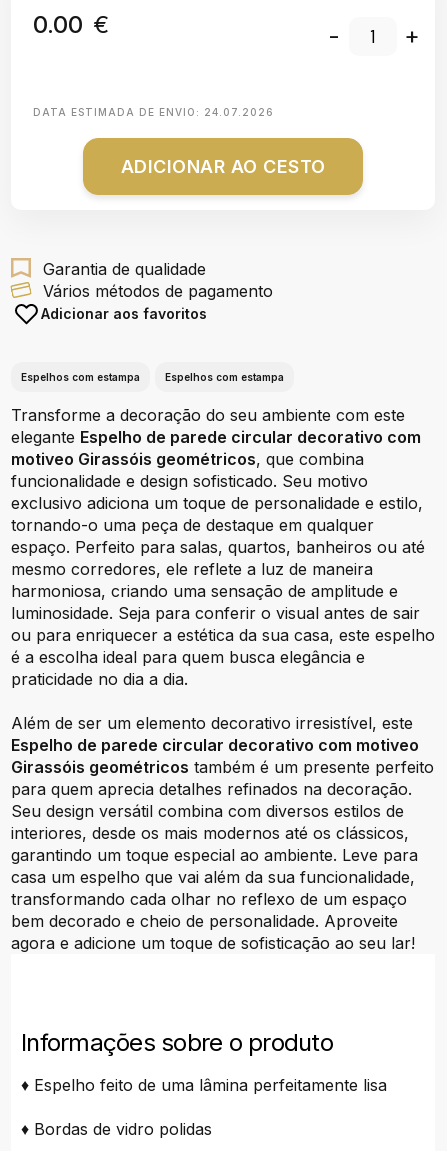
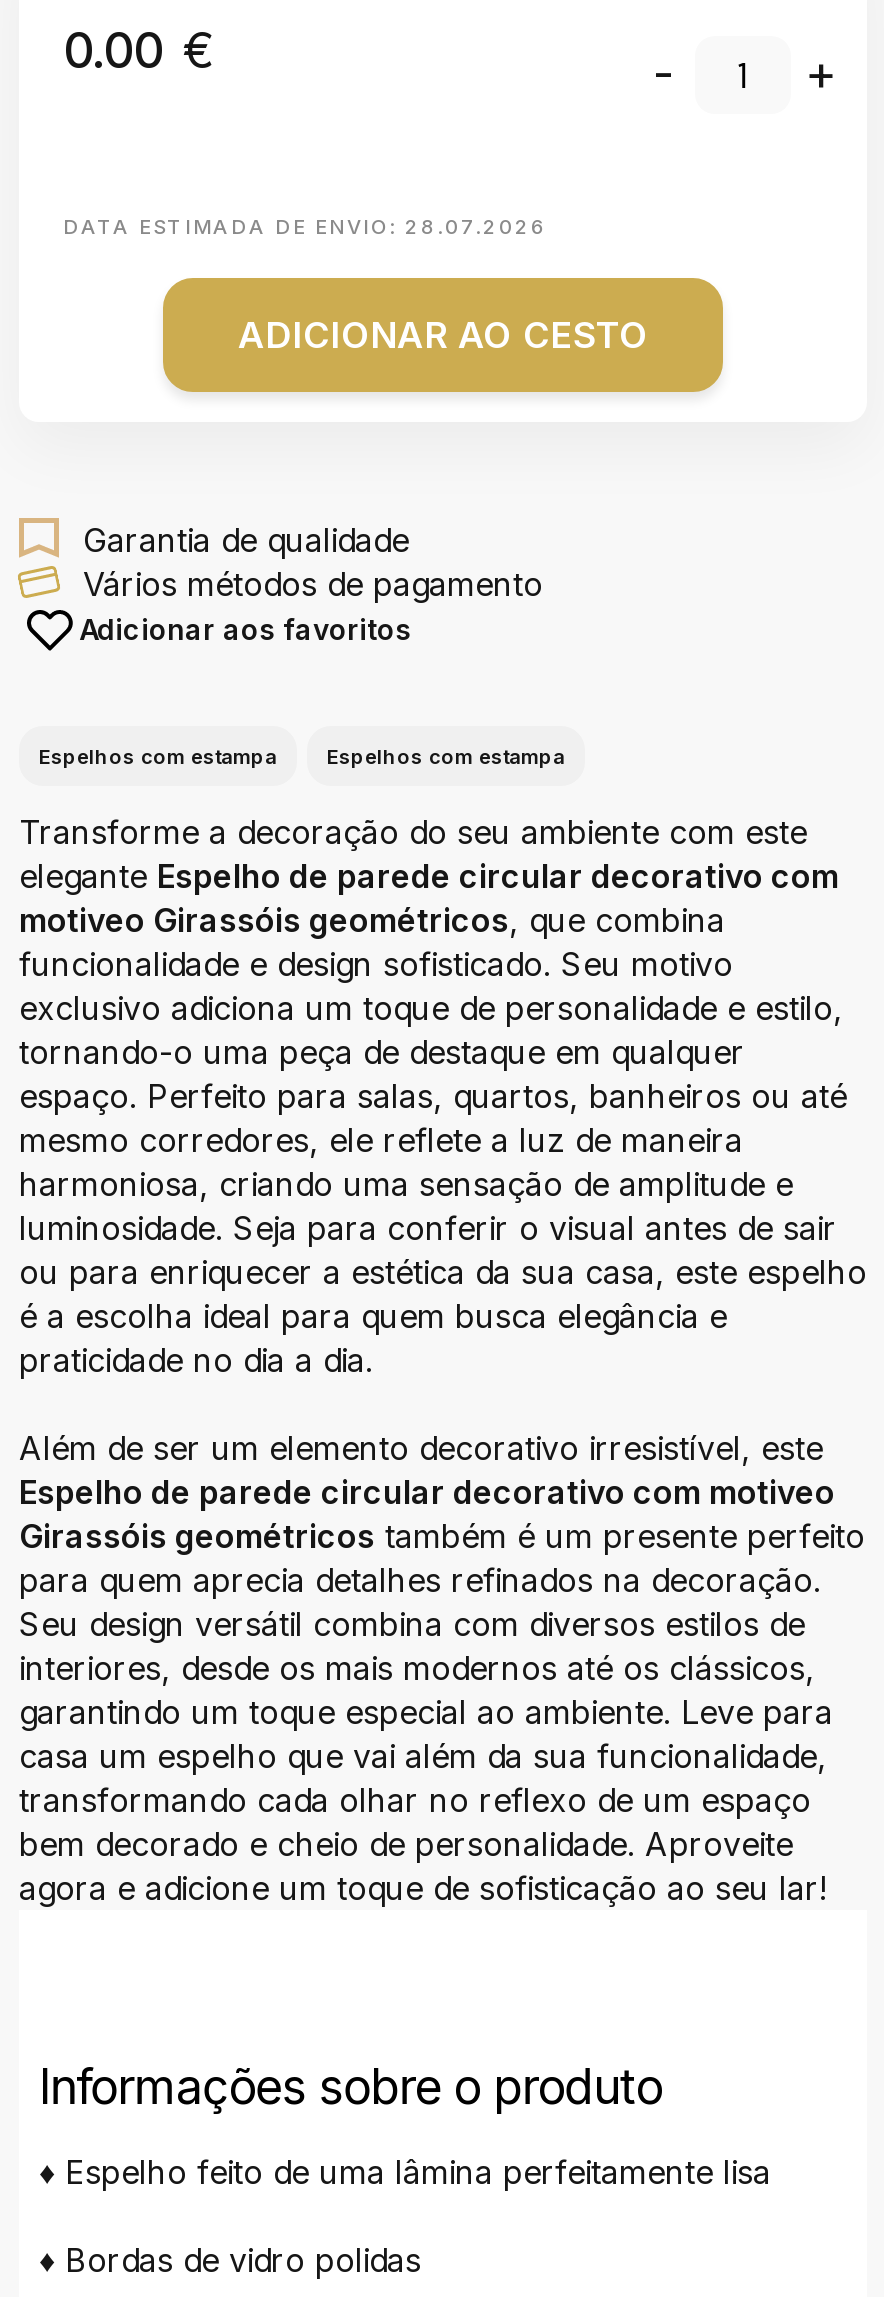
[33,106,274,118] DATA ESTIMADA DE ENVIO: 24.07.2026 -> [63,214,547,238] DATA ESTIMADA DE ENVIO: 28.07.2026

